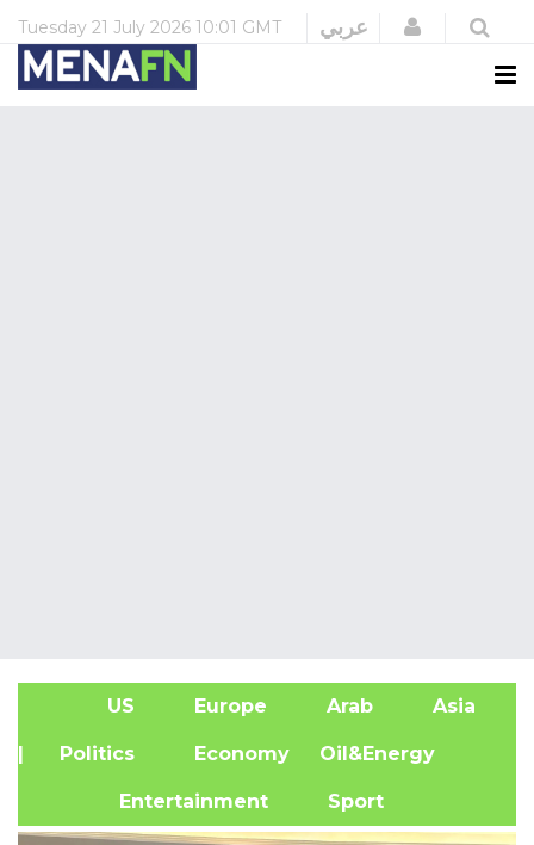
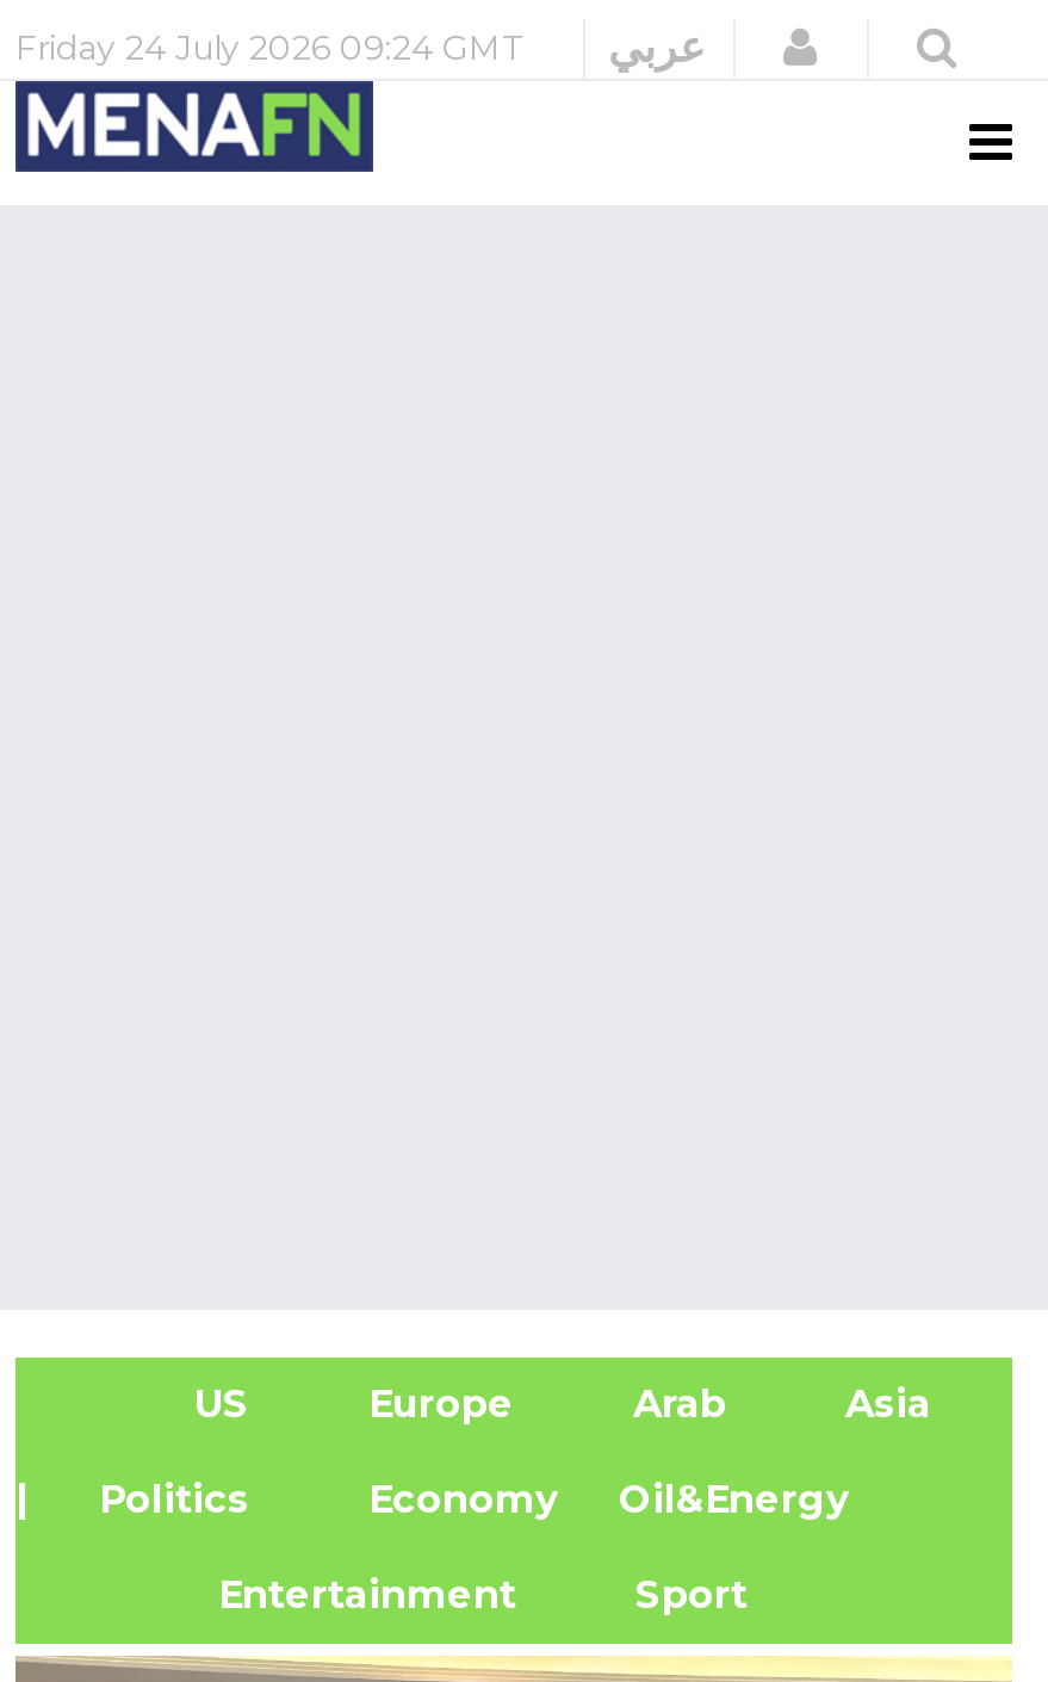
[18,17,281,38] Tuesday 21 July 2026 10:01 GMT -> [15,26,521,69] Friday 24 July 2026 09:24 GMT

